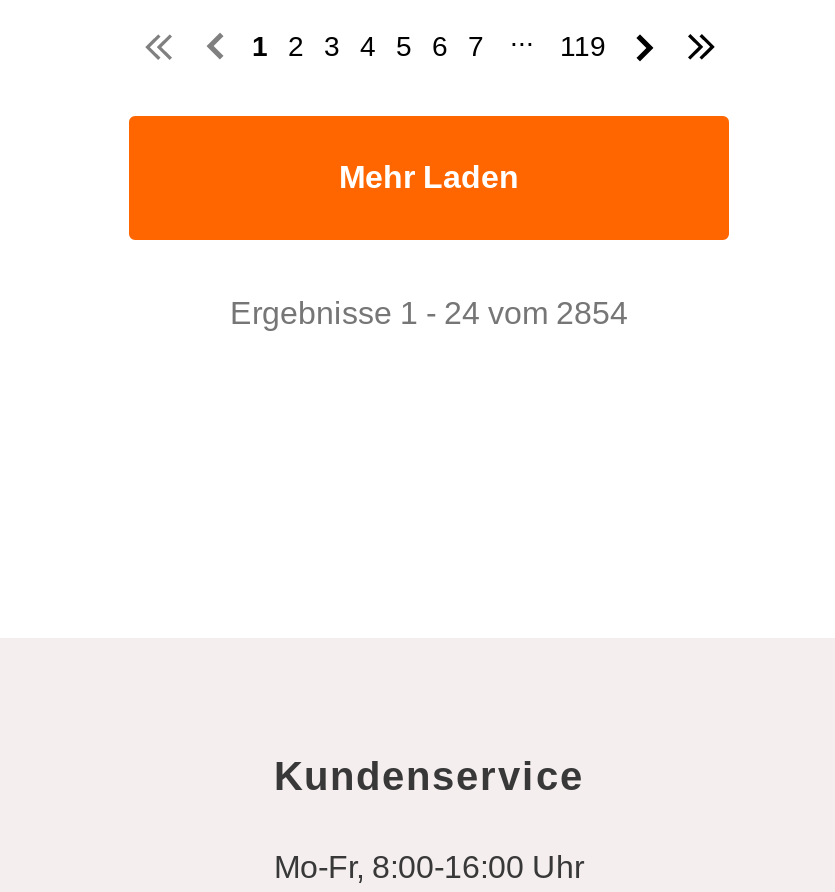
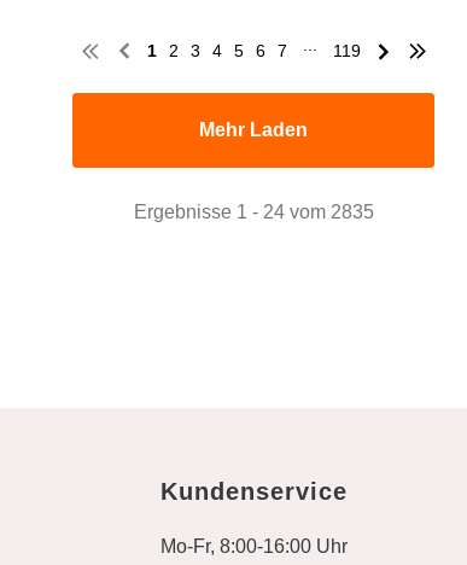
[230,295,628,329] Ergebnisse 1 - 24 vom 2854 -> [133,201,373,222] Ergebnisse 1 - 24 vom 2835

